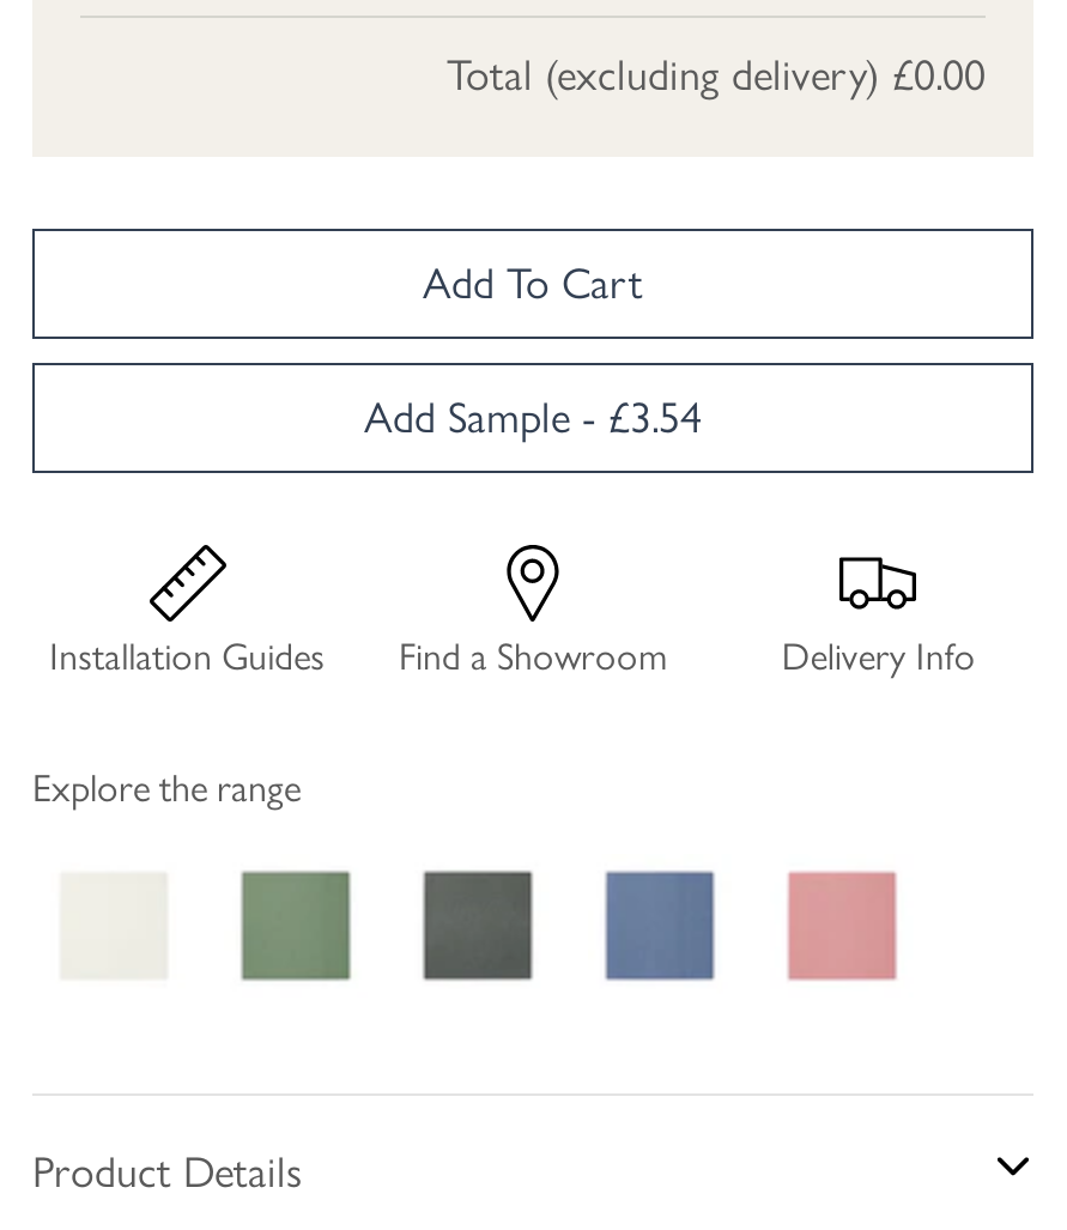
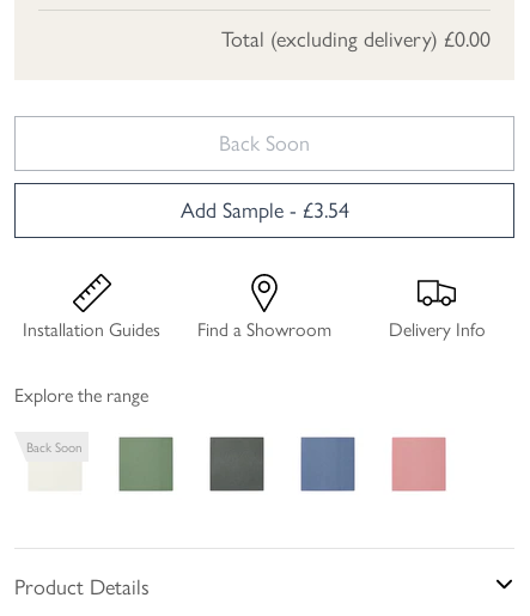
[423,256,643,309] Add To Cart -> [219,130,310,156] Back Soon
none -> [26,438,83,455] Back Soon

